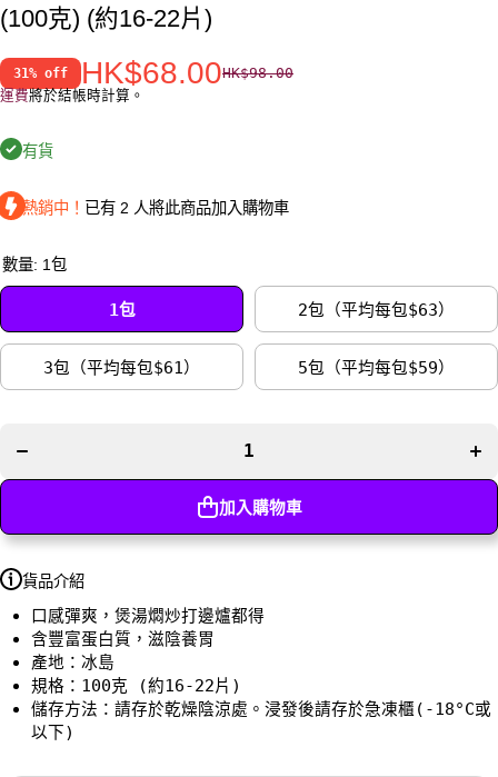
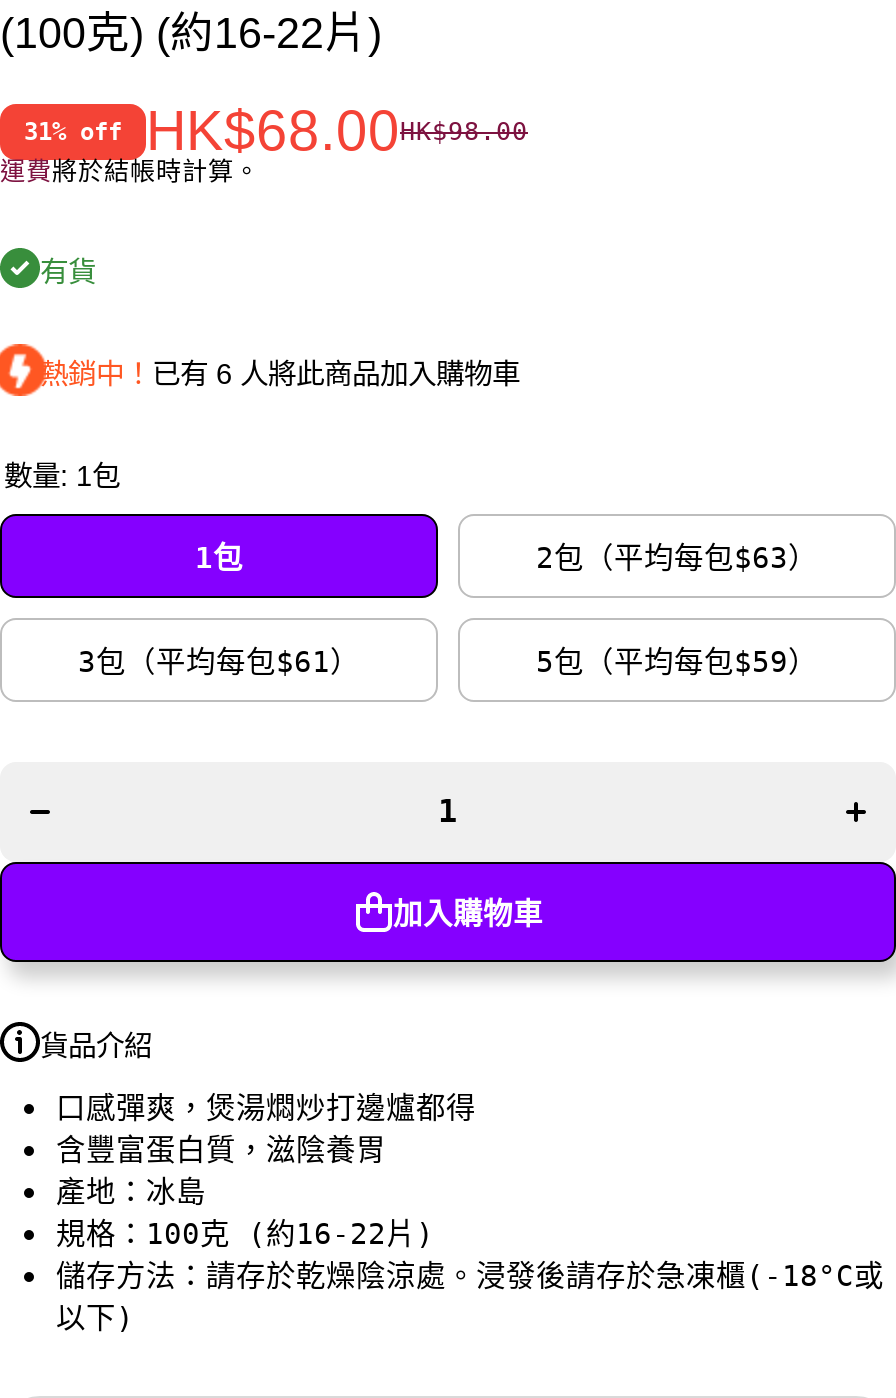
[22,199,289,216] 熱銷中！已有2人將此商品加入購物車 -> [40,357,520,389] 熱銷中！已有6人將此商品加入購物車

